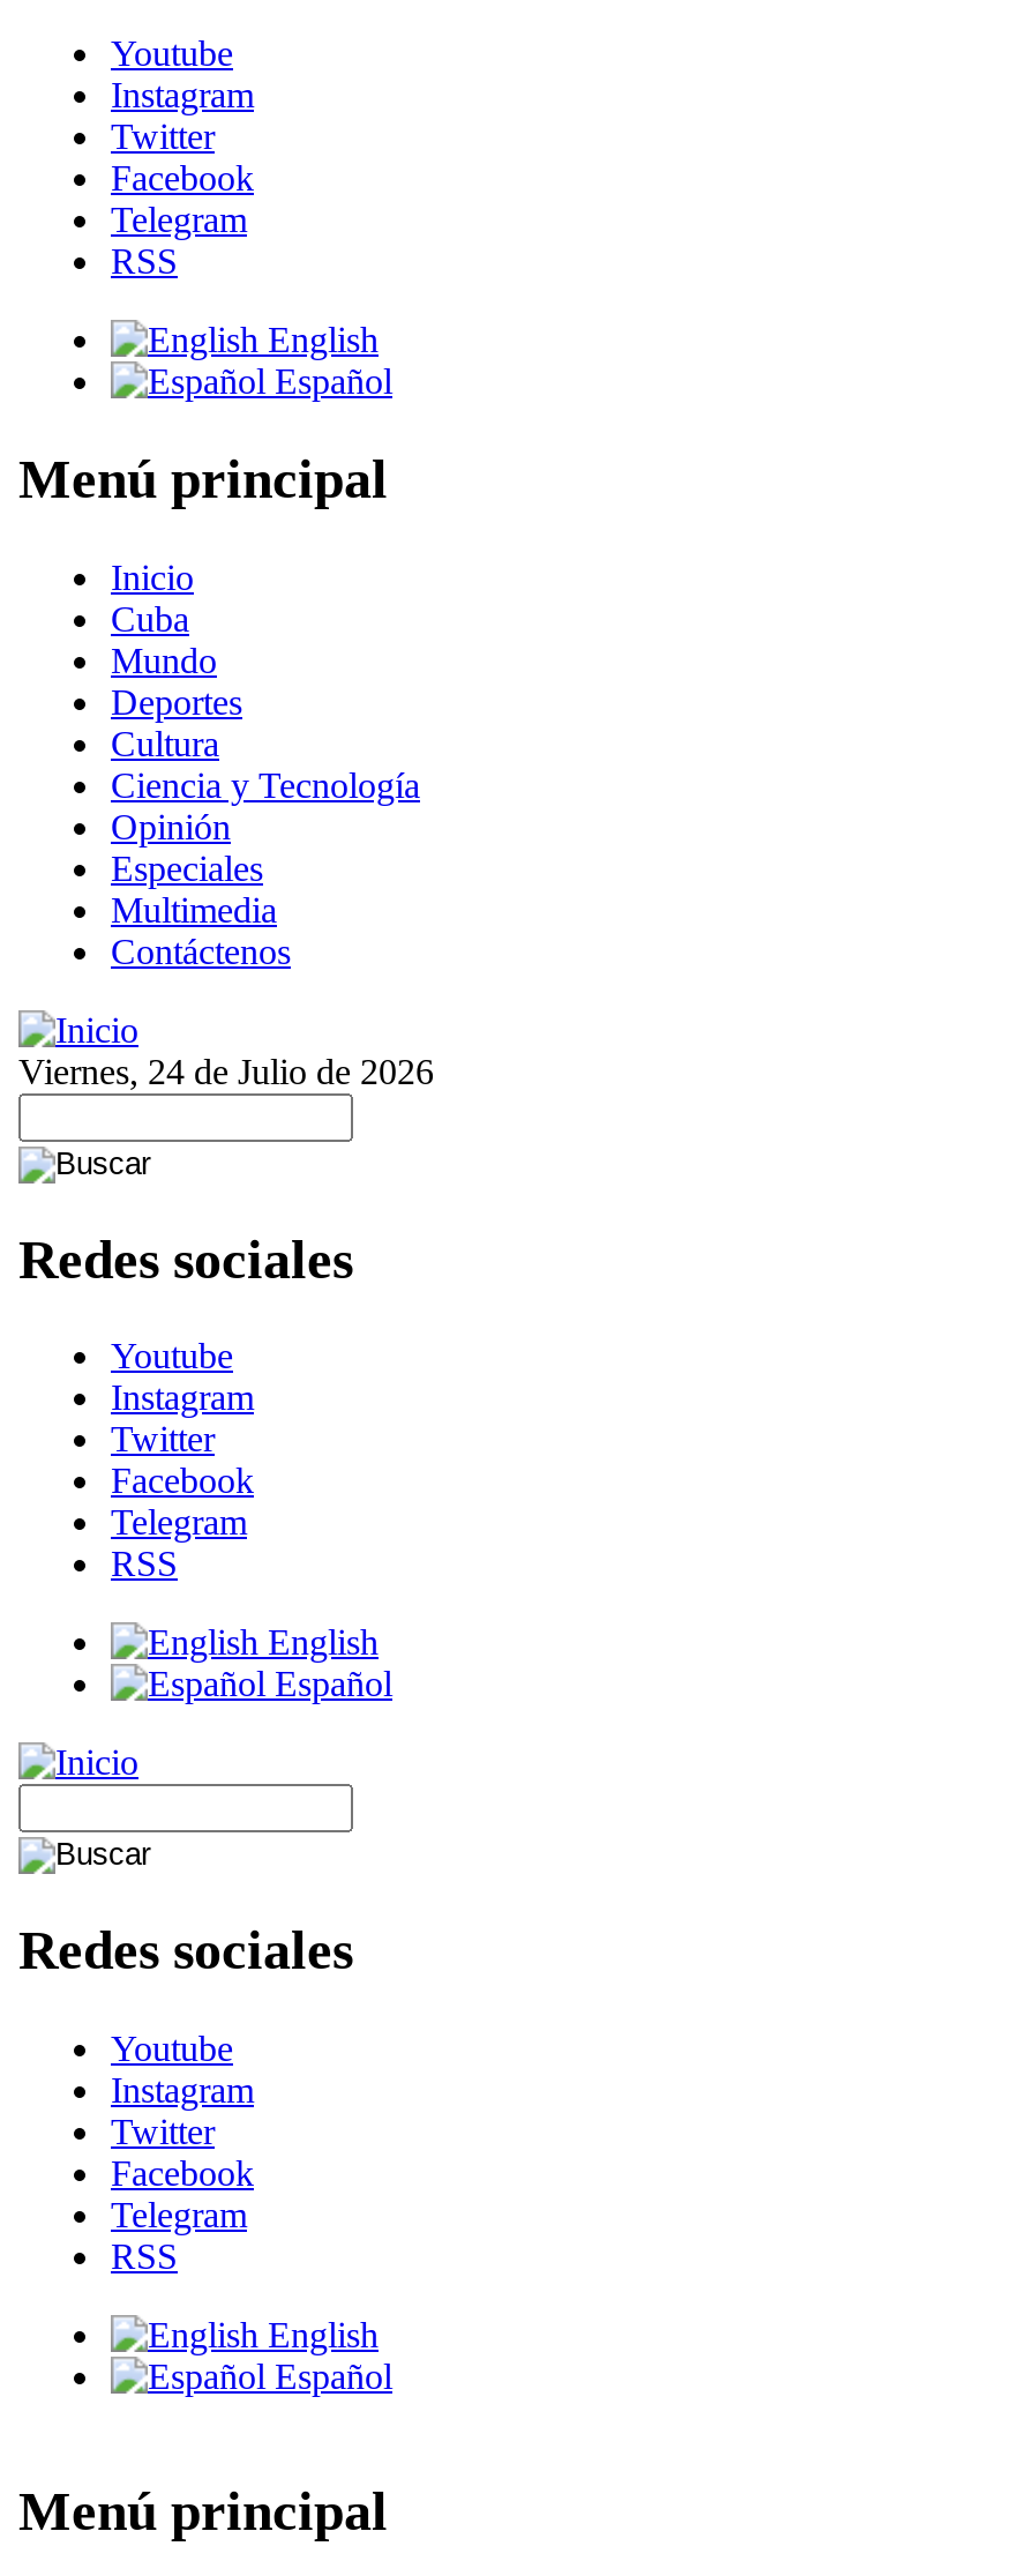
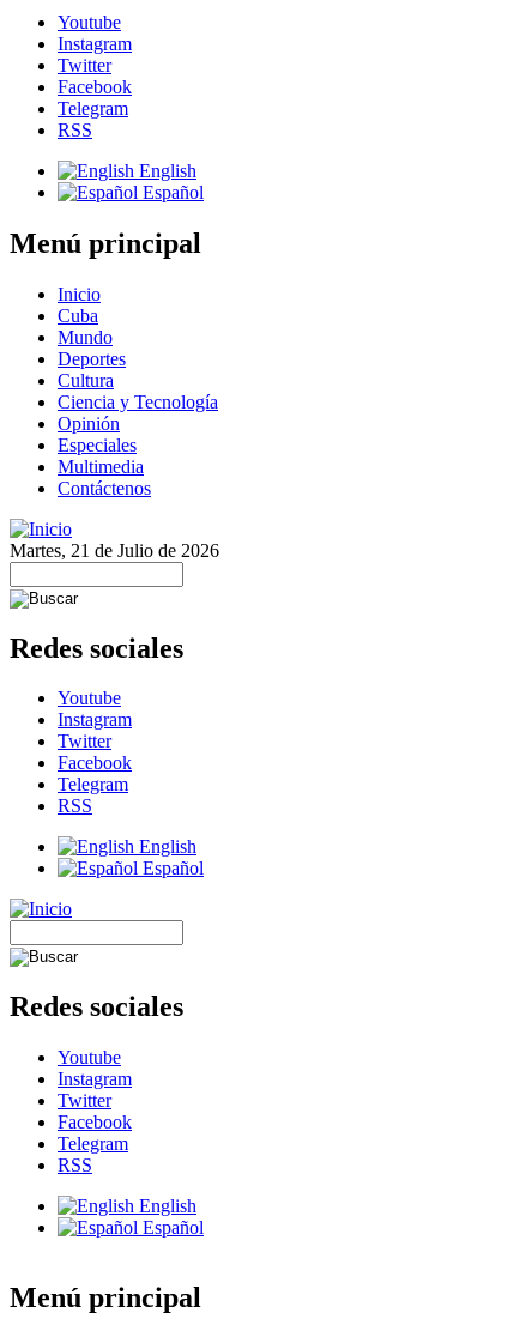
[18,1051,434,1090] Viernes, 24 de Julio de 2026 -> [10,540,219,560] Martes, 21 de Julio de 2026

